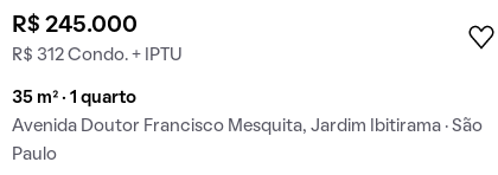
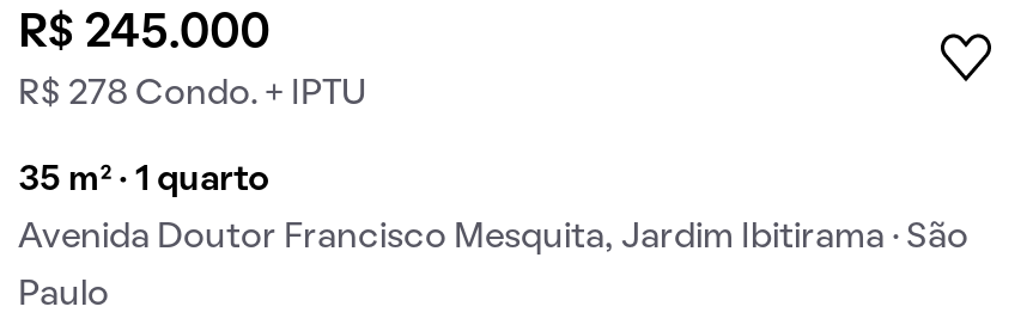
[12,48,183,64] R$ 312 Condo. + IPTU -> [18,78,367,112] R$ 278 Condo. + IPTU

